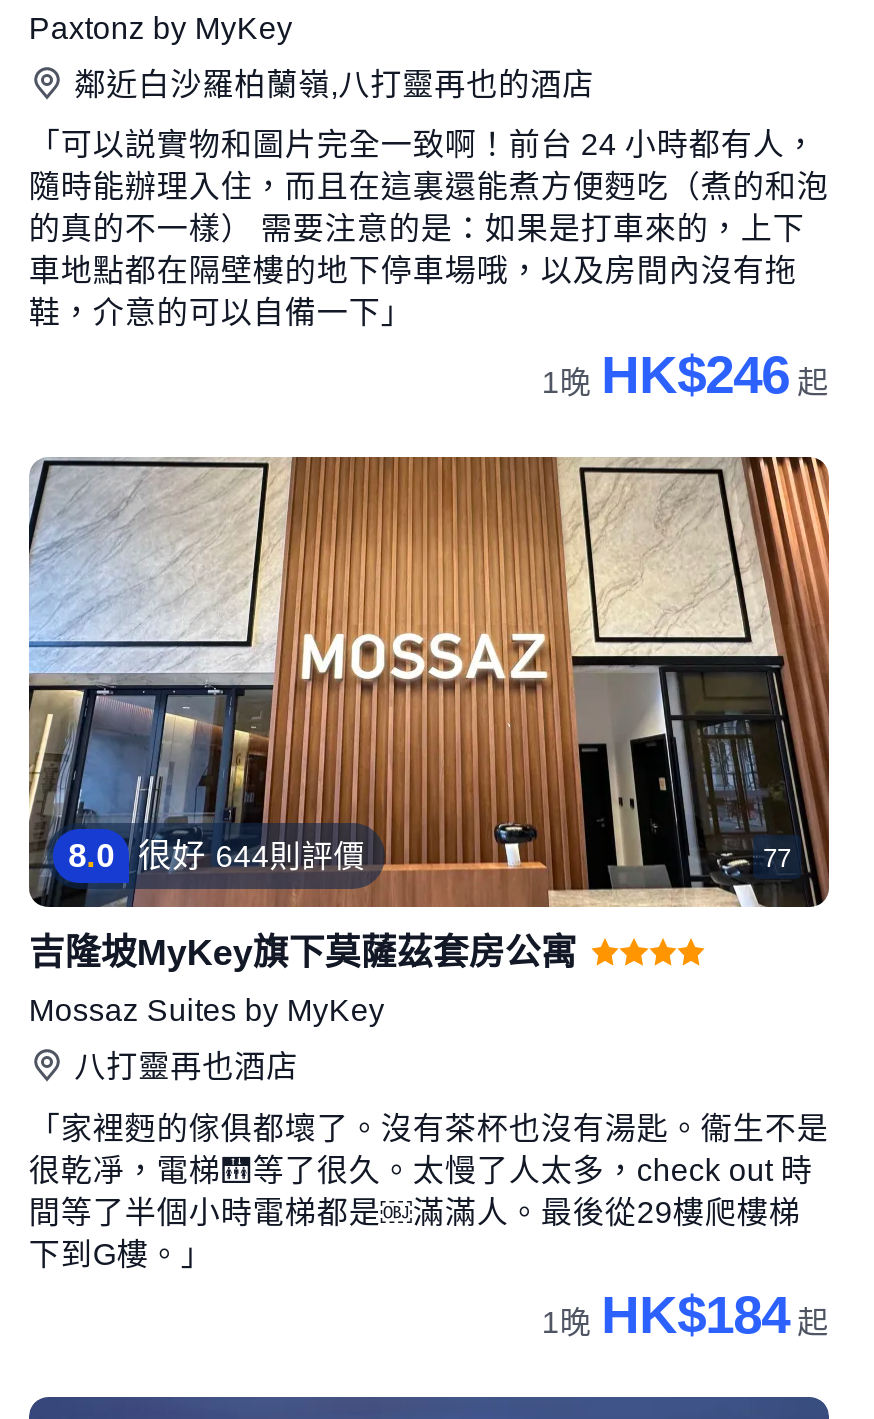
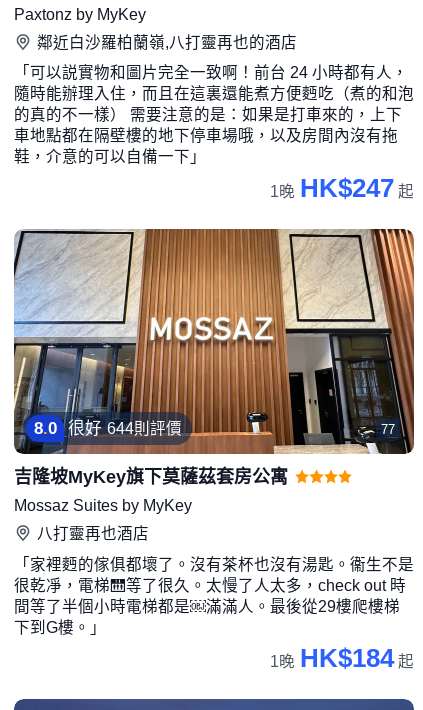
[542,345,829,405] 1晚 HK$246起 -> [270,173,414,203] 1晚 HK$247起

